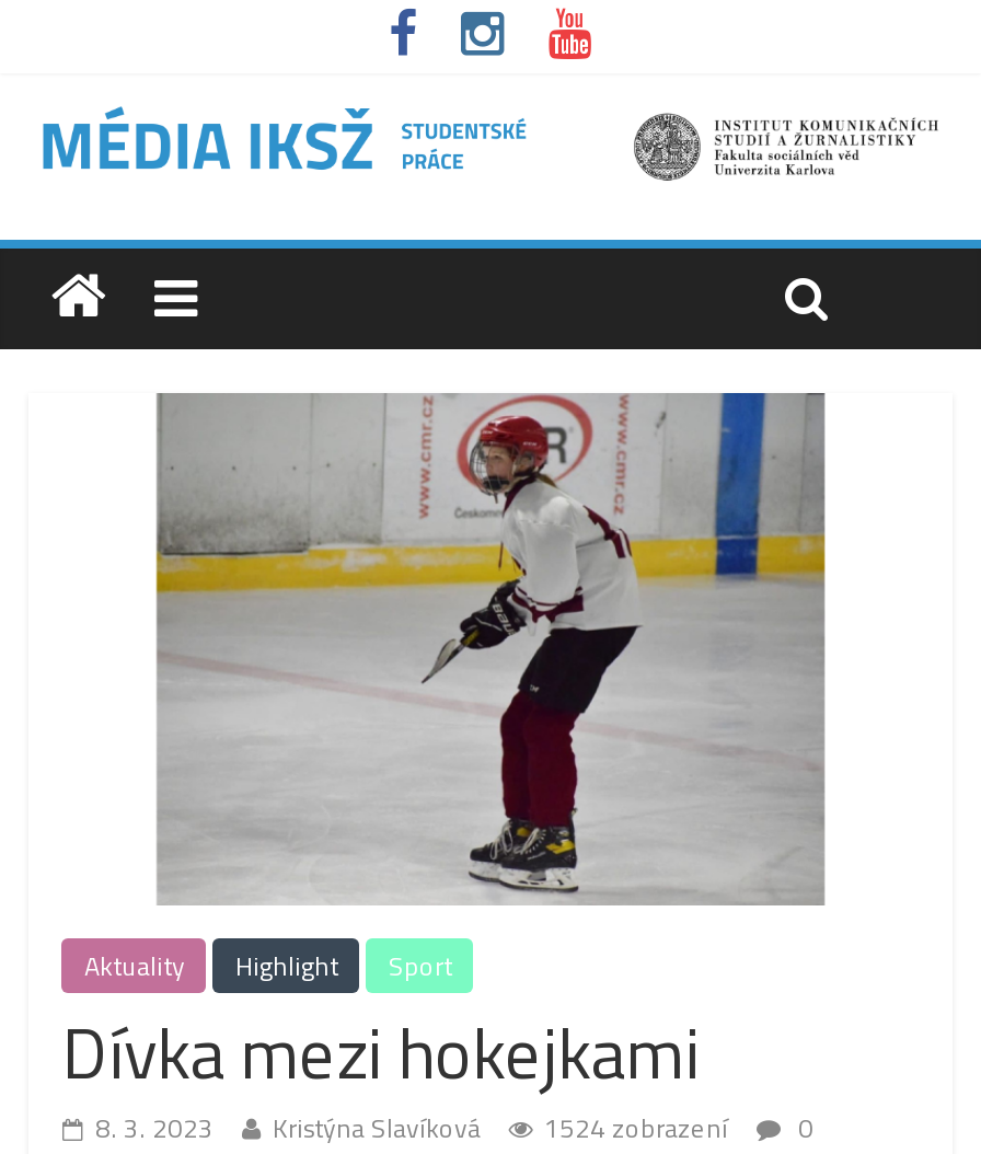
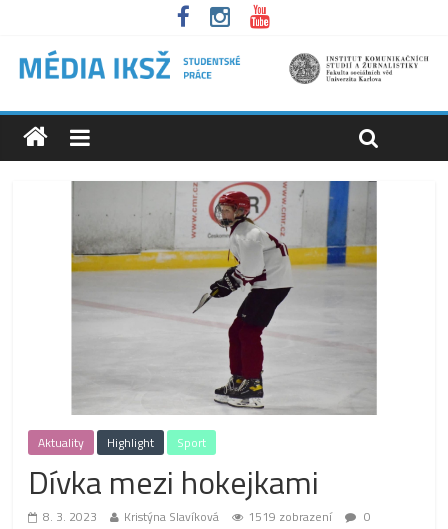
[544,1106,728,1148] 1524 zobrazení -> [248,507,332,526] 1519 zobrazení

